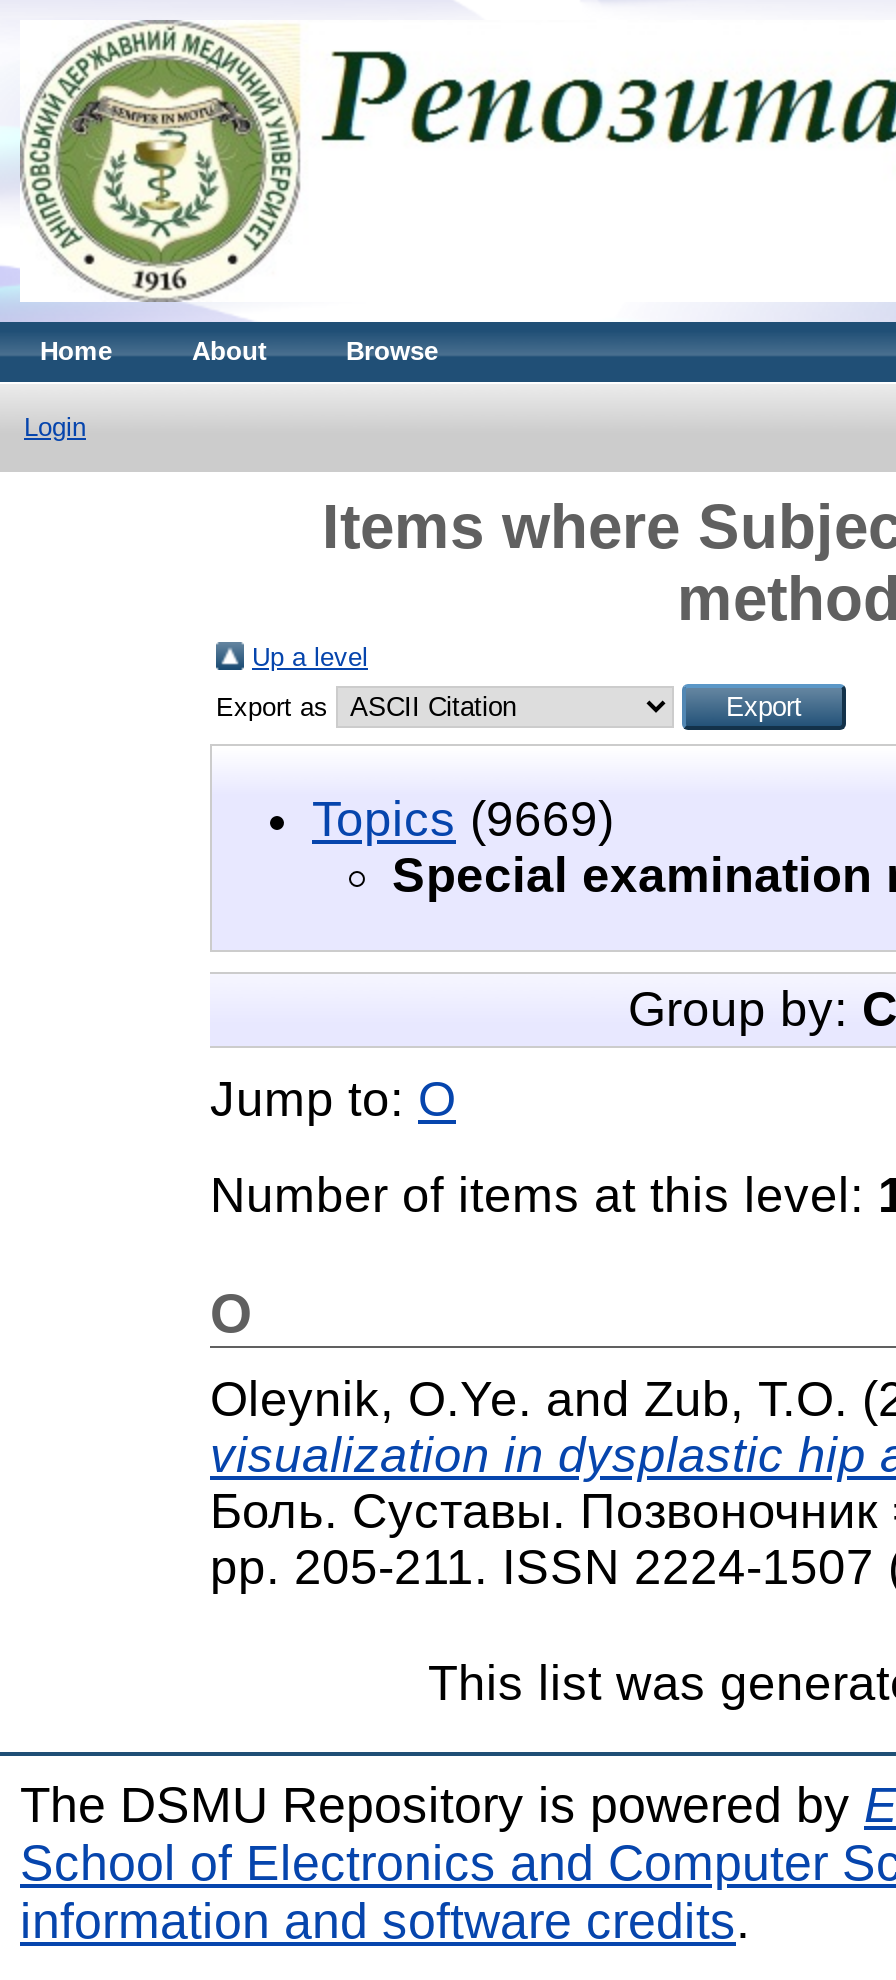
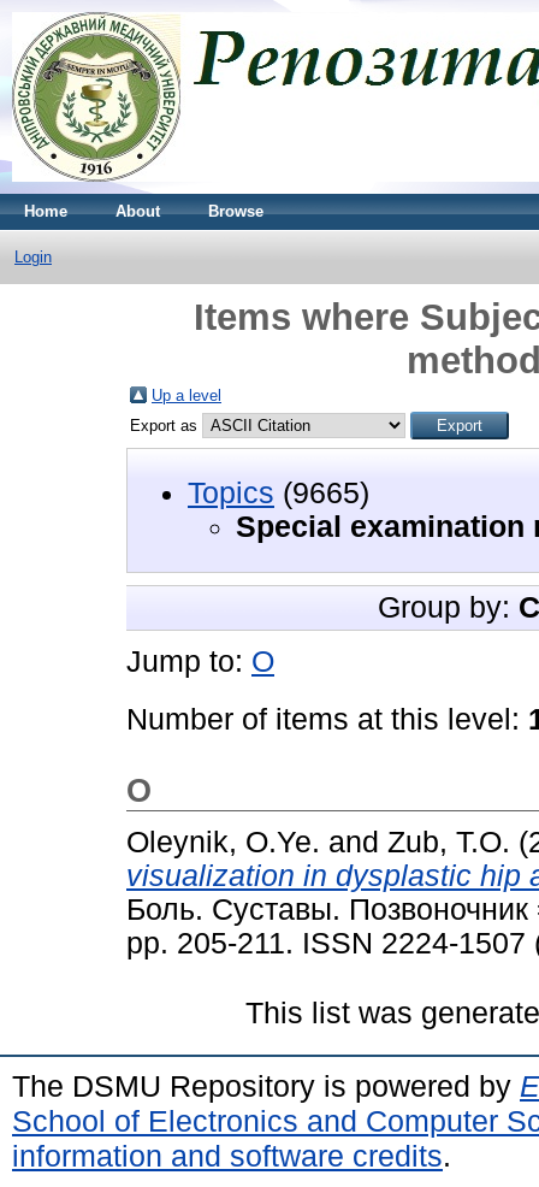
[312,792,614,846] Topics (9669) -> [188,476,369,509] Topics (9665)

